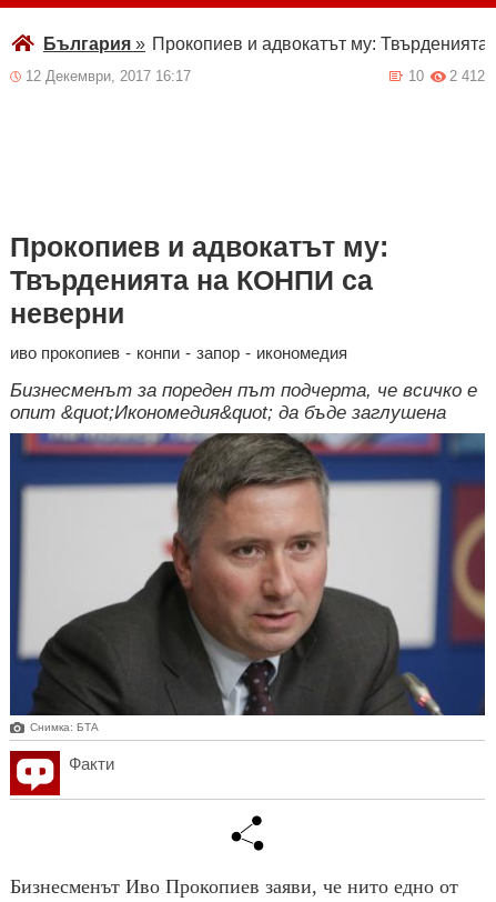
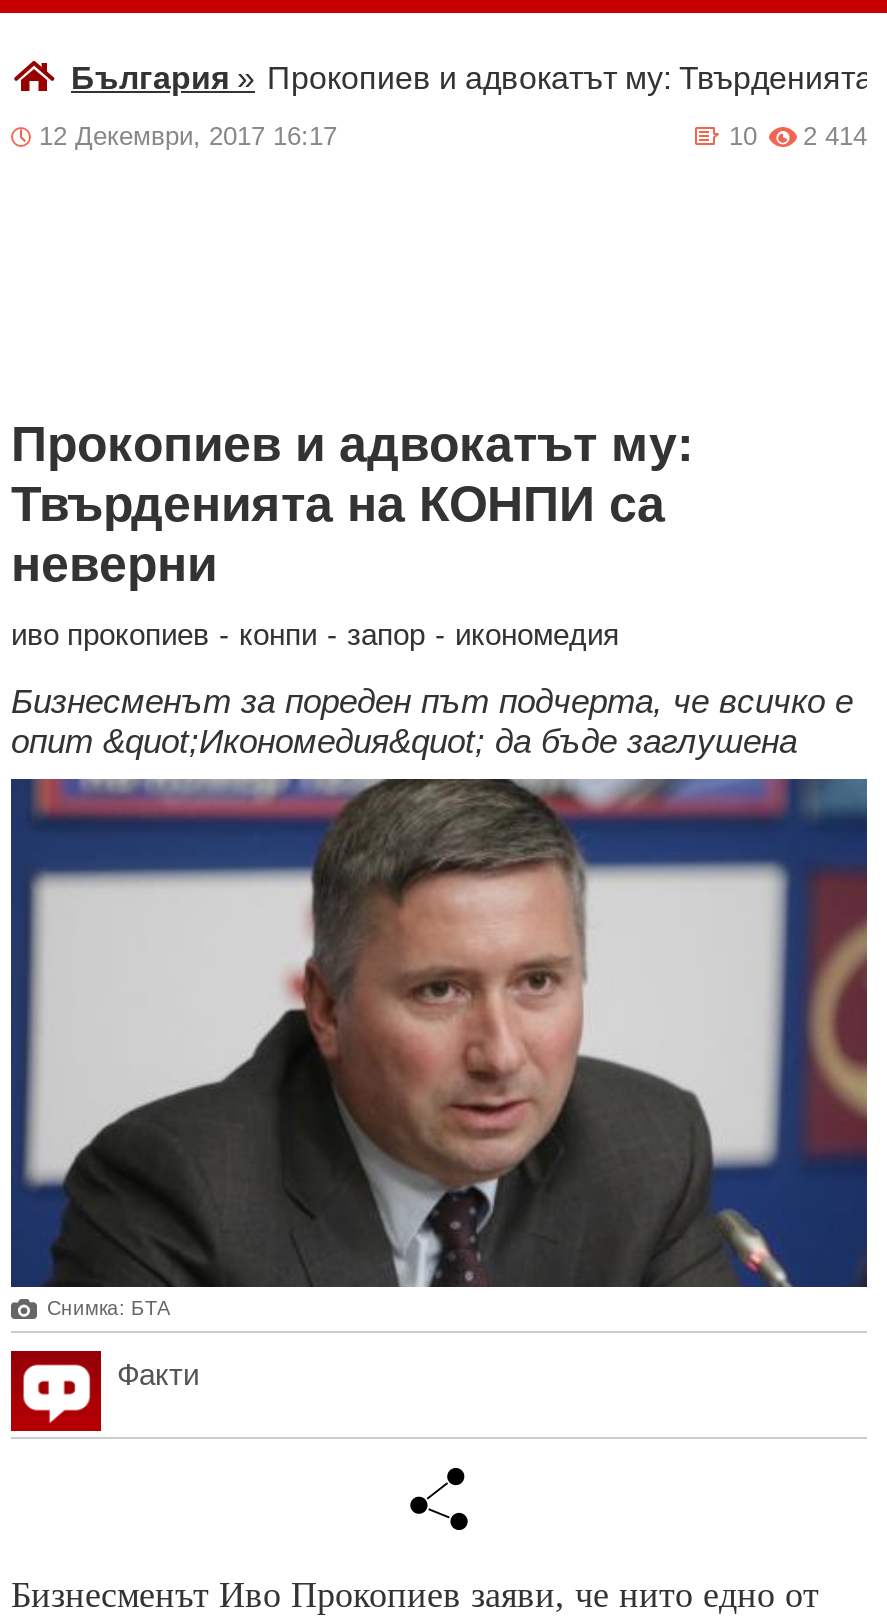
[408,68,485,84] 10 2 412 -> [729,121,867,151] 10 2 414

